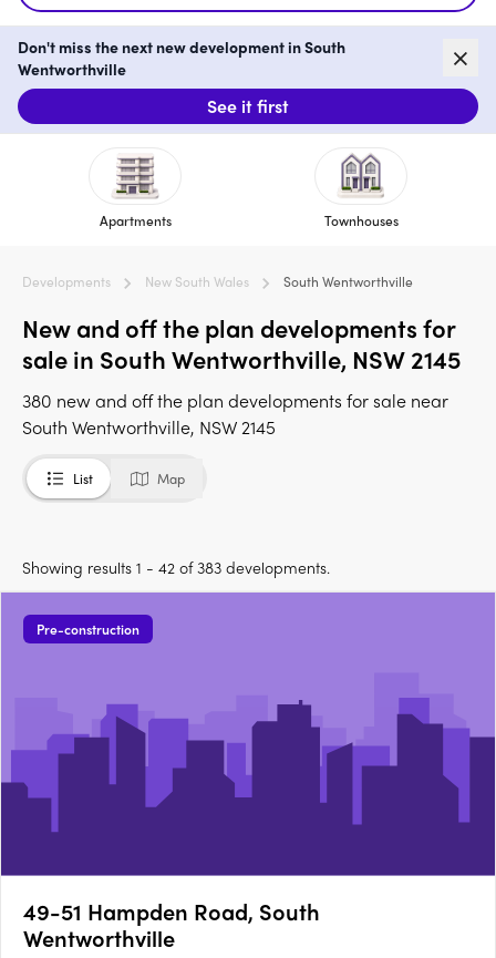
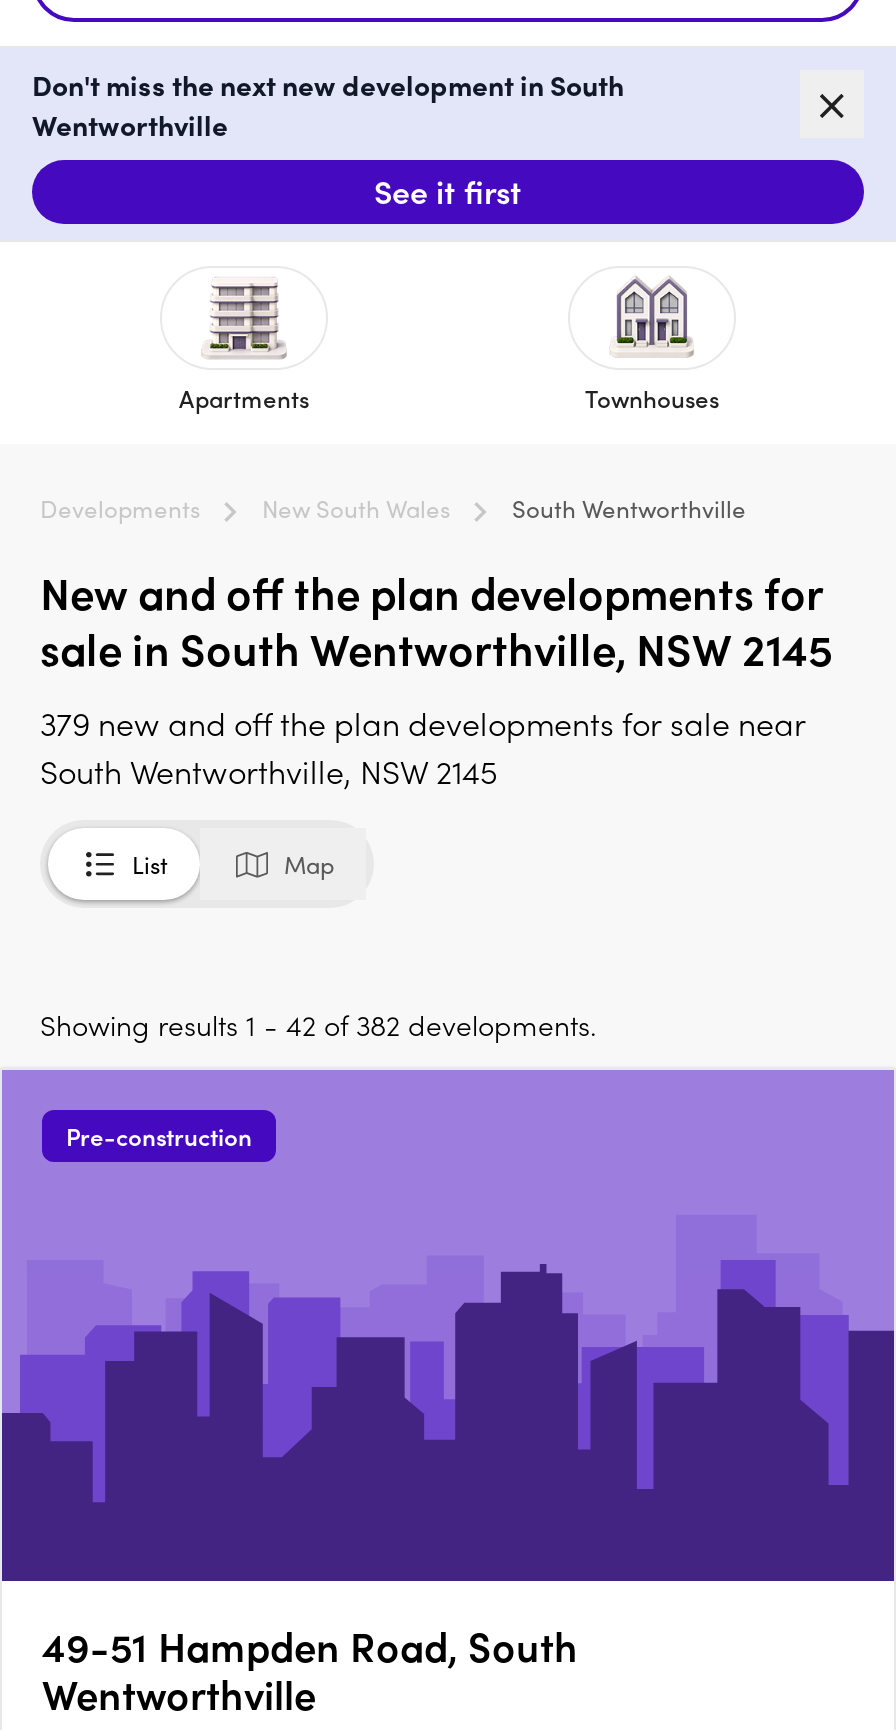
[22,388,448,413] 380 new and off the plan developments for sale near -> [40,700,806,746] 379 new and off the plan developments for sale near
[22,556,330,578] Showing results 1 - 42 of 383 developments. -> [40,1004,596,1044] Showing results 1 - 42 of 382 developments.

